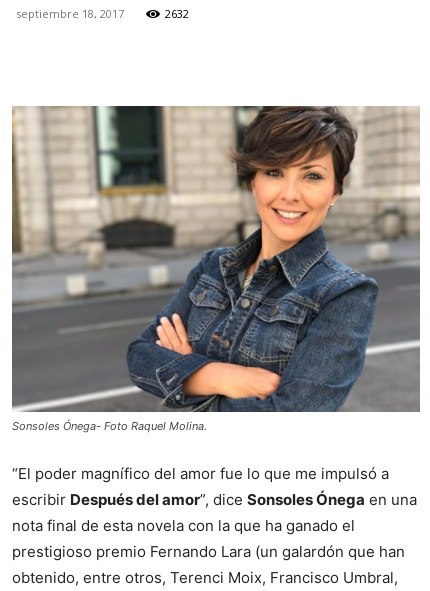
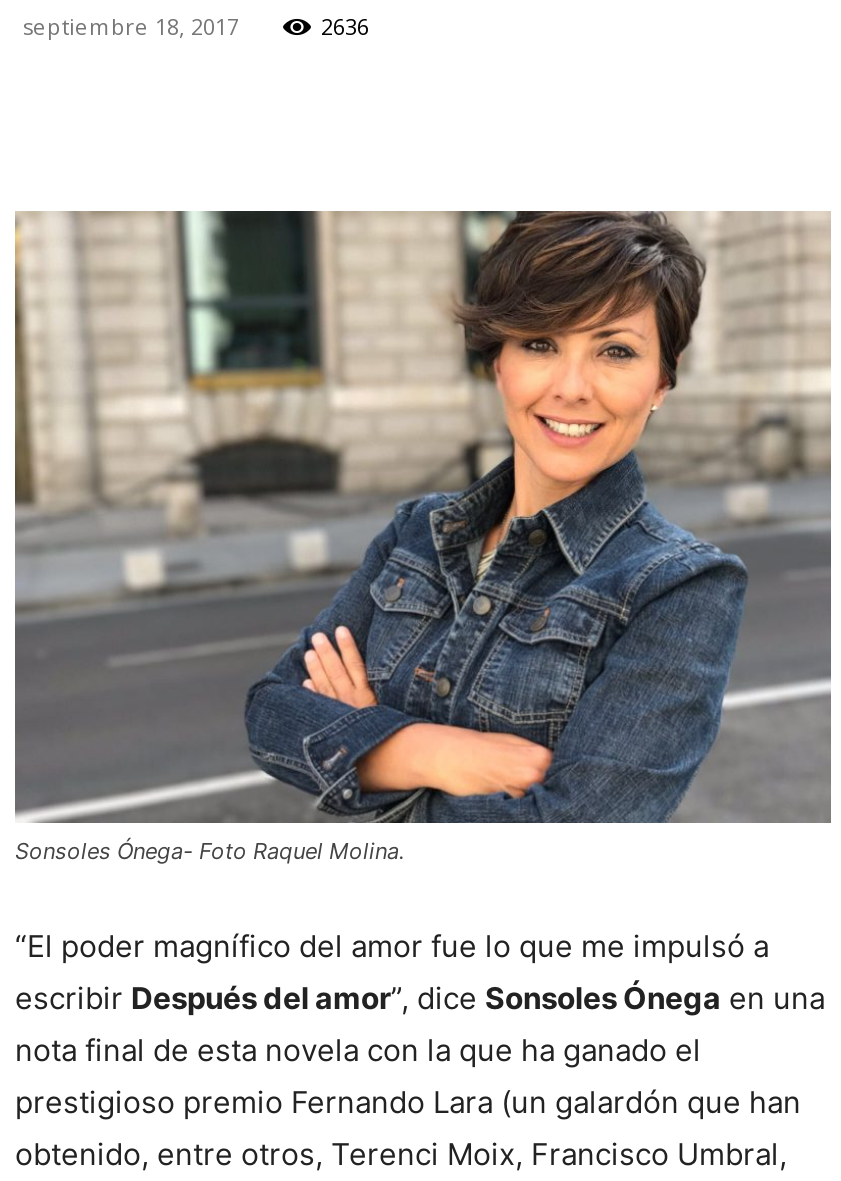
[165,6,189,21] 2632 -> [321,11,369,41] 2636

